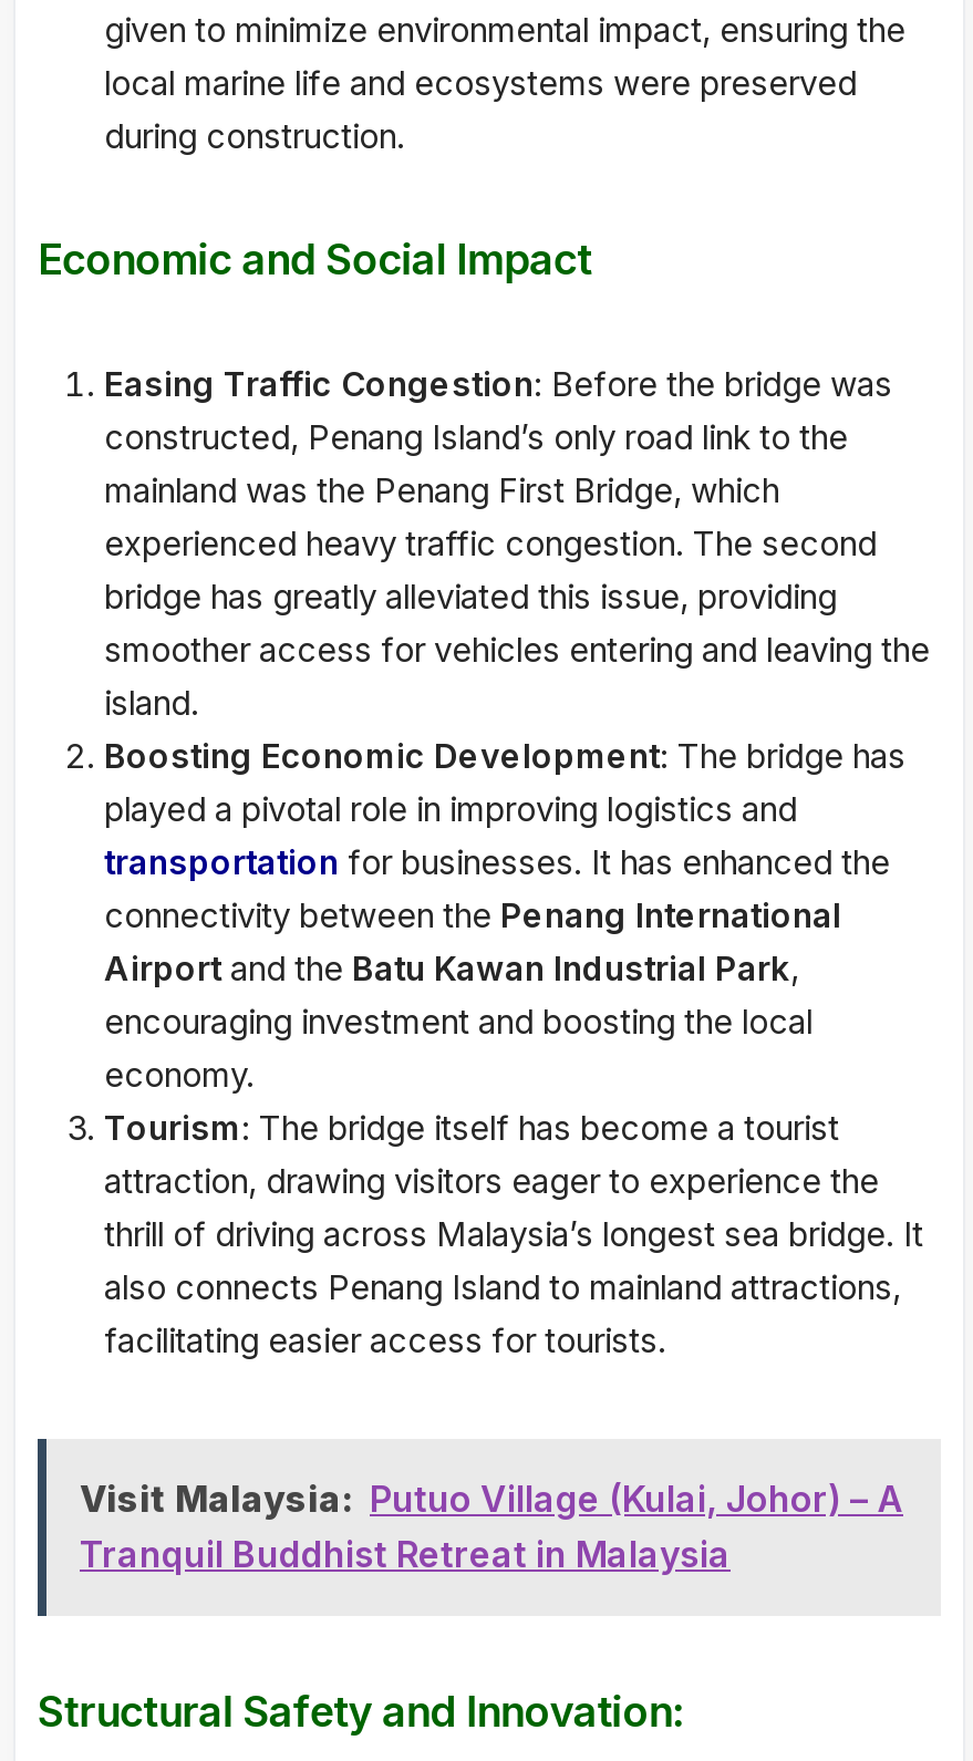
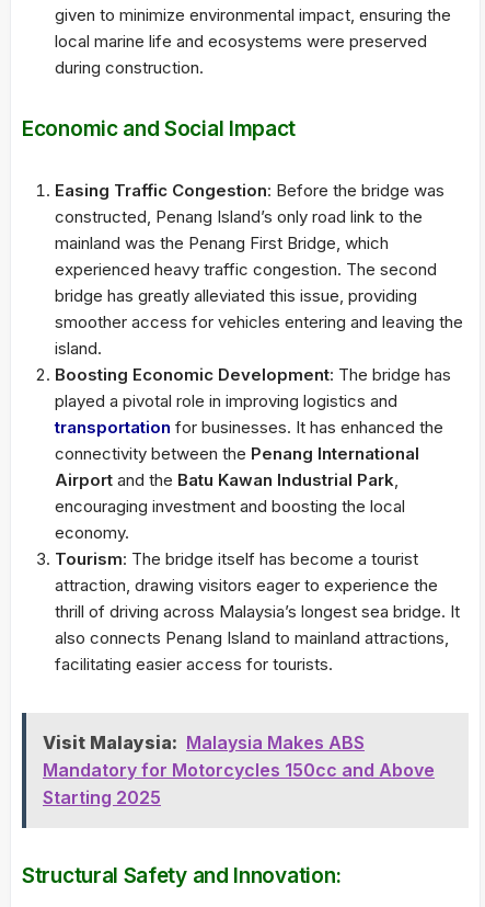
[80,1478,903,1577] Visit Malaysia: Putuo Village (Kulai, Johor) – A | Tranquil Buddhist Retreat in Malaysia -> [43,732,435,809] Visit Malaysia: Malaysia Makes ABS | Mandatory for Motorcycles 150cc and Above | Starting 2025

